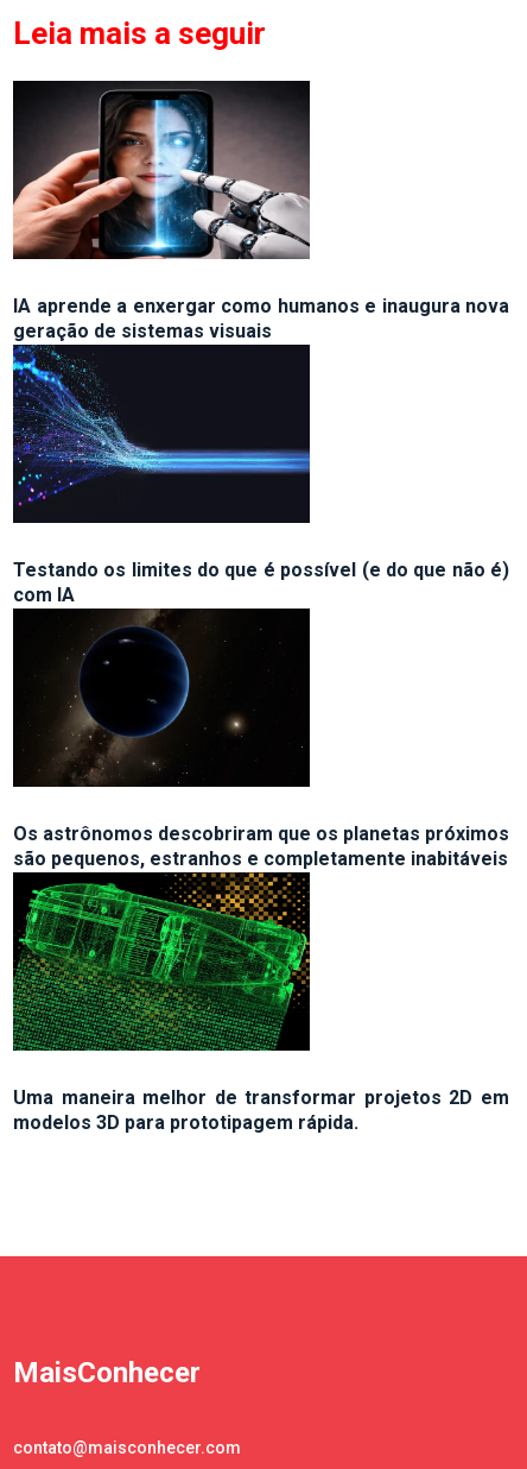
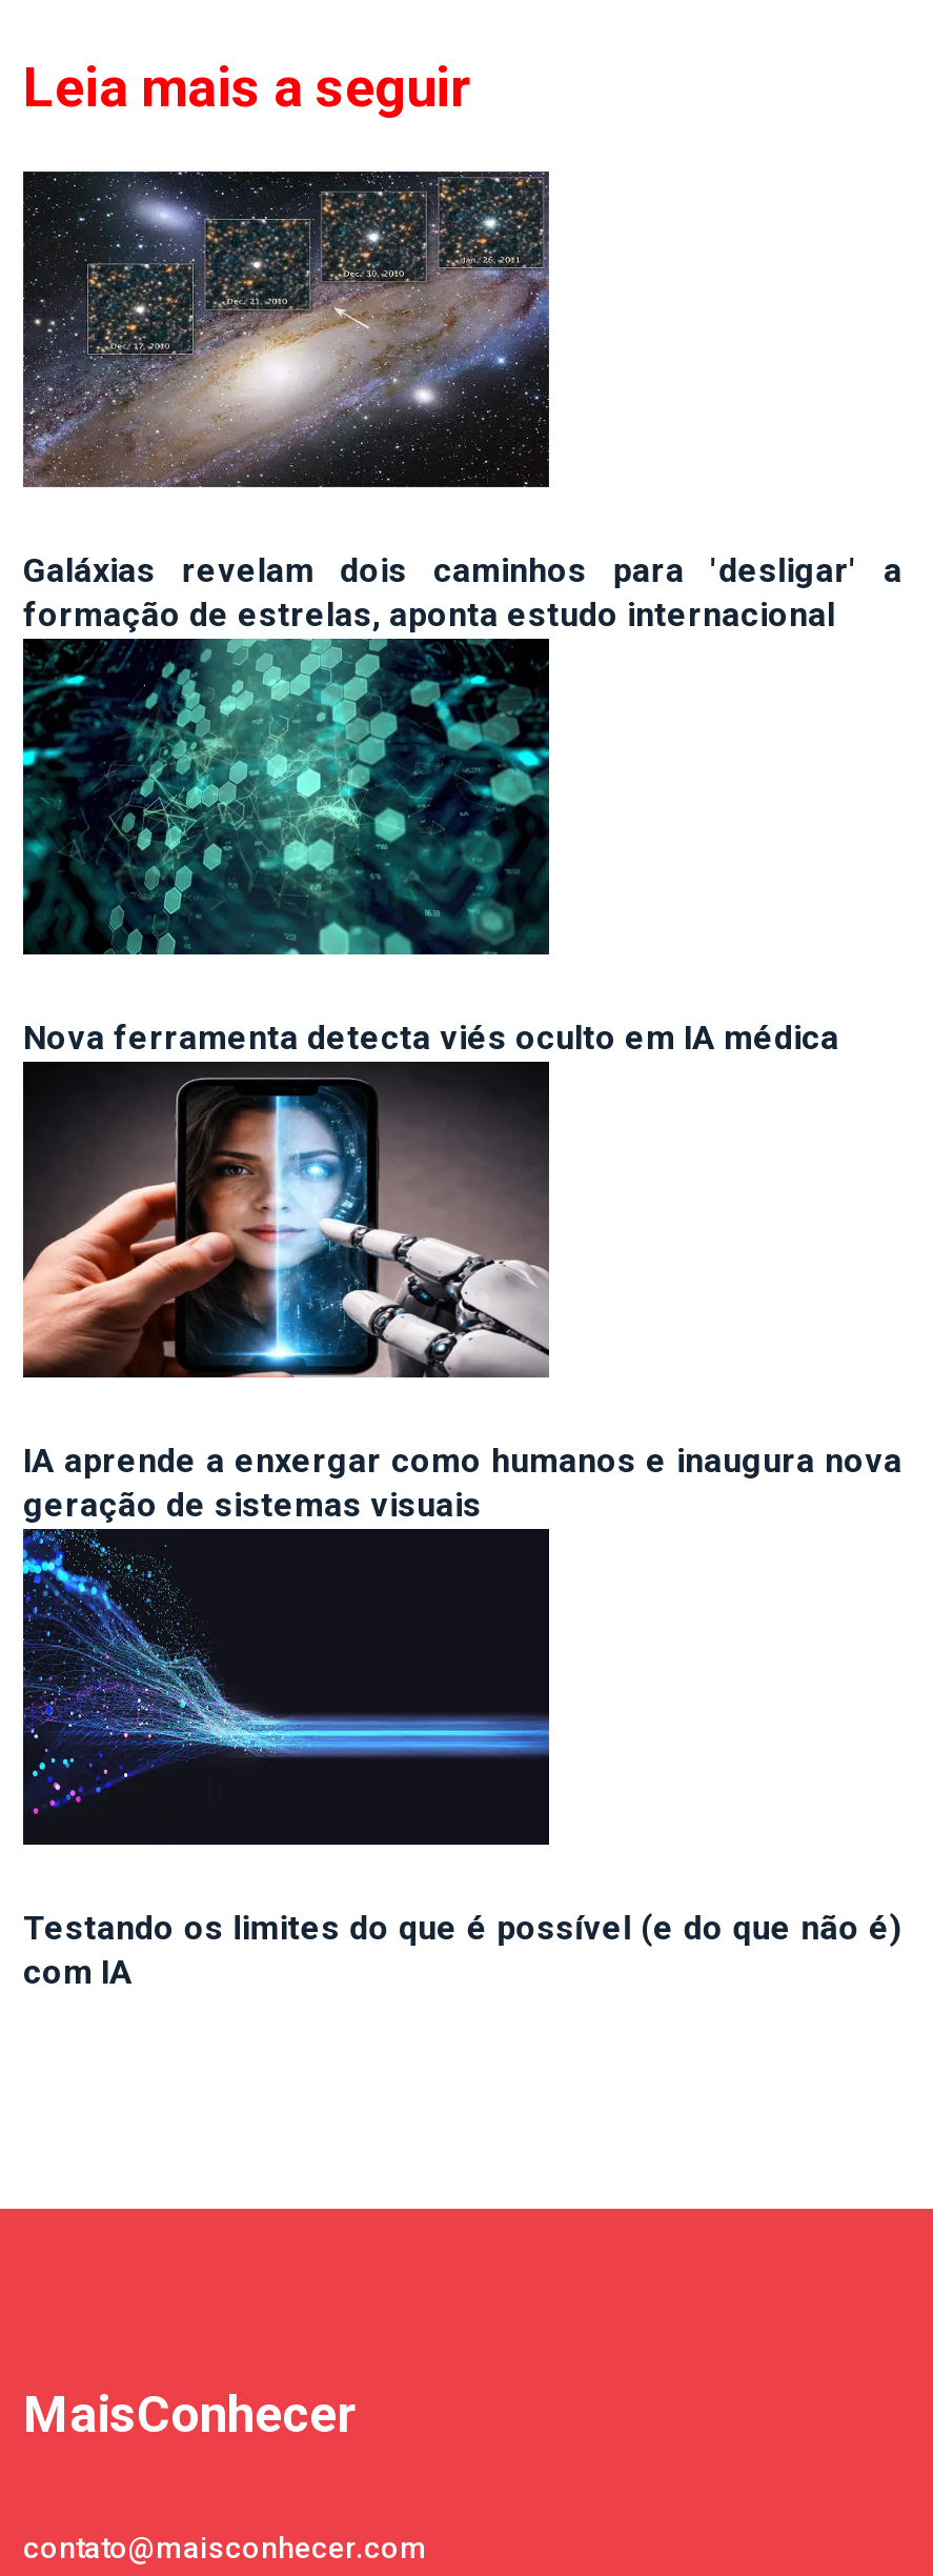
none -> [21,172,902,634] [image] | Galáxias revelam dois caminhos para 'desligar' a | formação de estrelas, aponta estudo internacional
none -> [21,649,839,1057] [image] | Nova ferramenta detecta viés oculto em IA médica
moved [11,86,509,606] -> [19,1070,902,1991]: [image] | IA aprende a enxergar como humanos e inaugura nova | geração de sistemas visuais | Testando os limites do que é possível (e do que não é) | com IA
[12,614,509,870] [image] | Os astrônomos descobriram que os planetas próximos | são pequenos, estranhos e completamente inabitáveis -> none
[12,878,509,1133] [image] | Uma maneira melhor de transformar projetos 2D em | modelos 3D para prototipagem rápida. -> none

